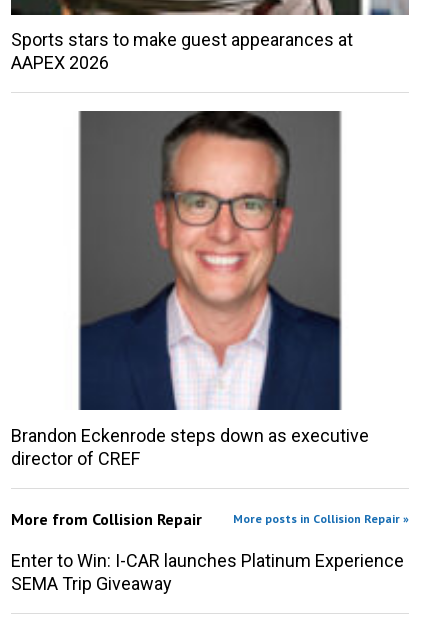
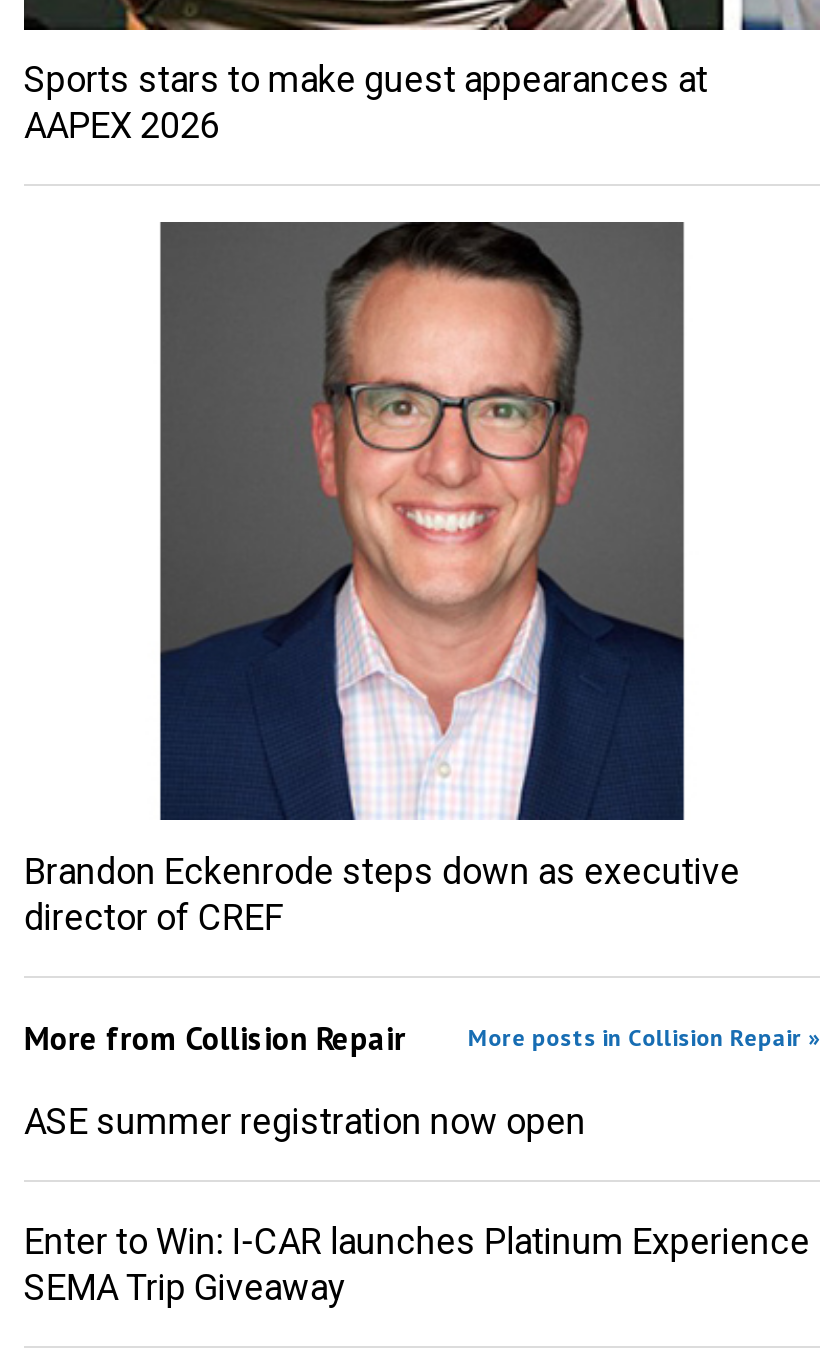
none -> [24,1099,586,1141] ASE summer registration now open

